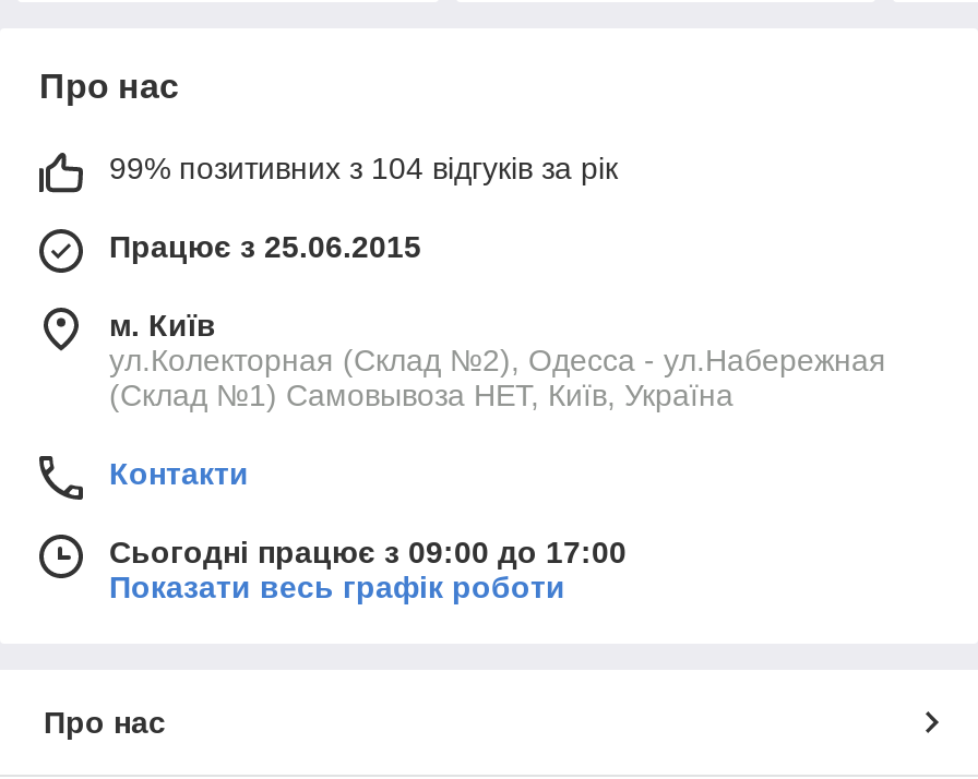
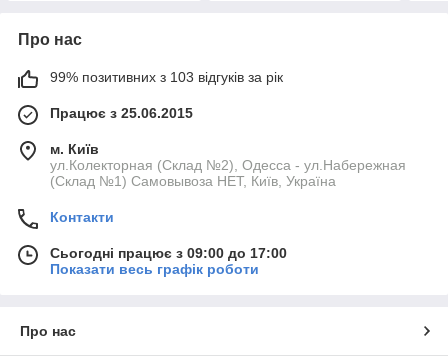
[109,150,618,185] 99% позитивних з 104 відгуків за рік -> [50,69,283,85] 99% позитивних з 103 відгуків за рік

